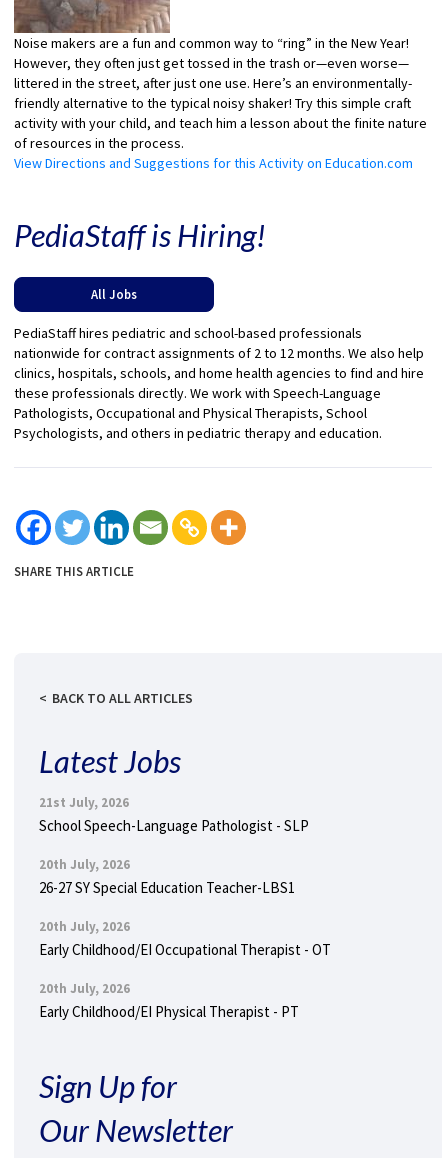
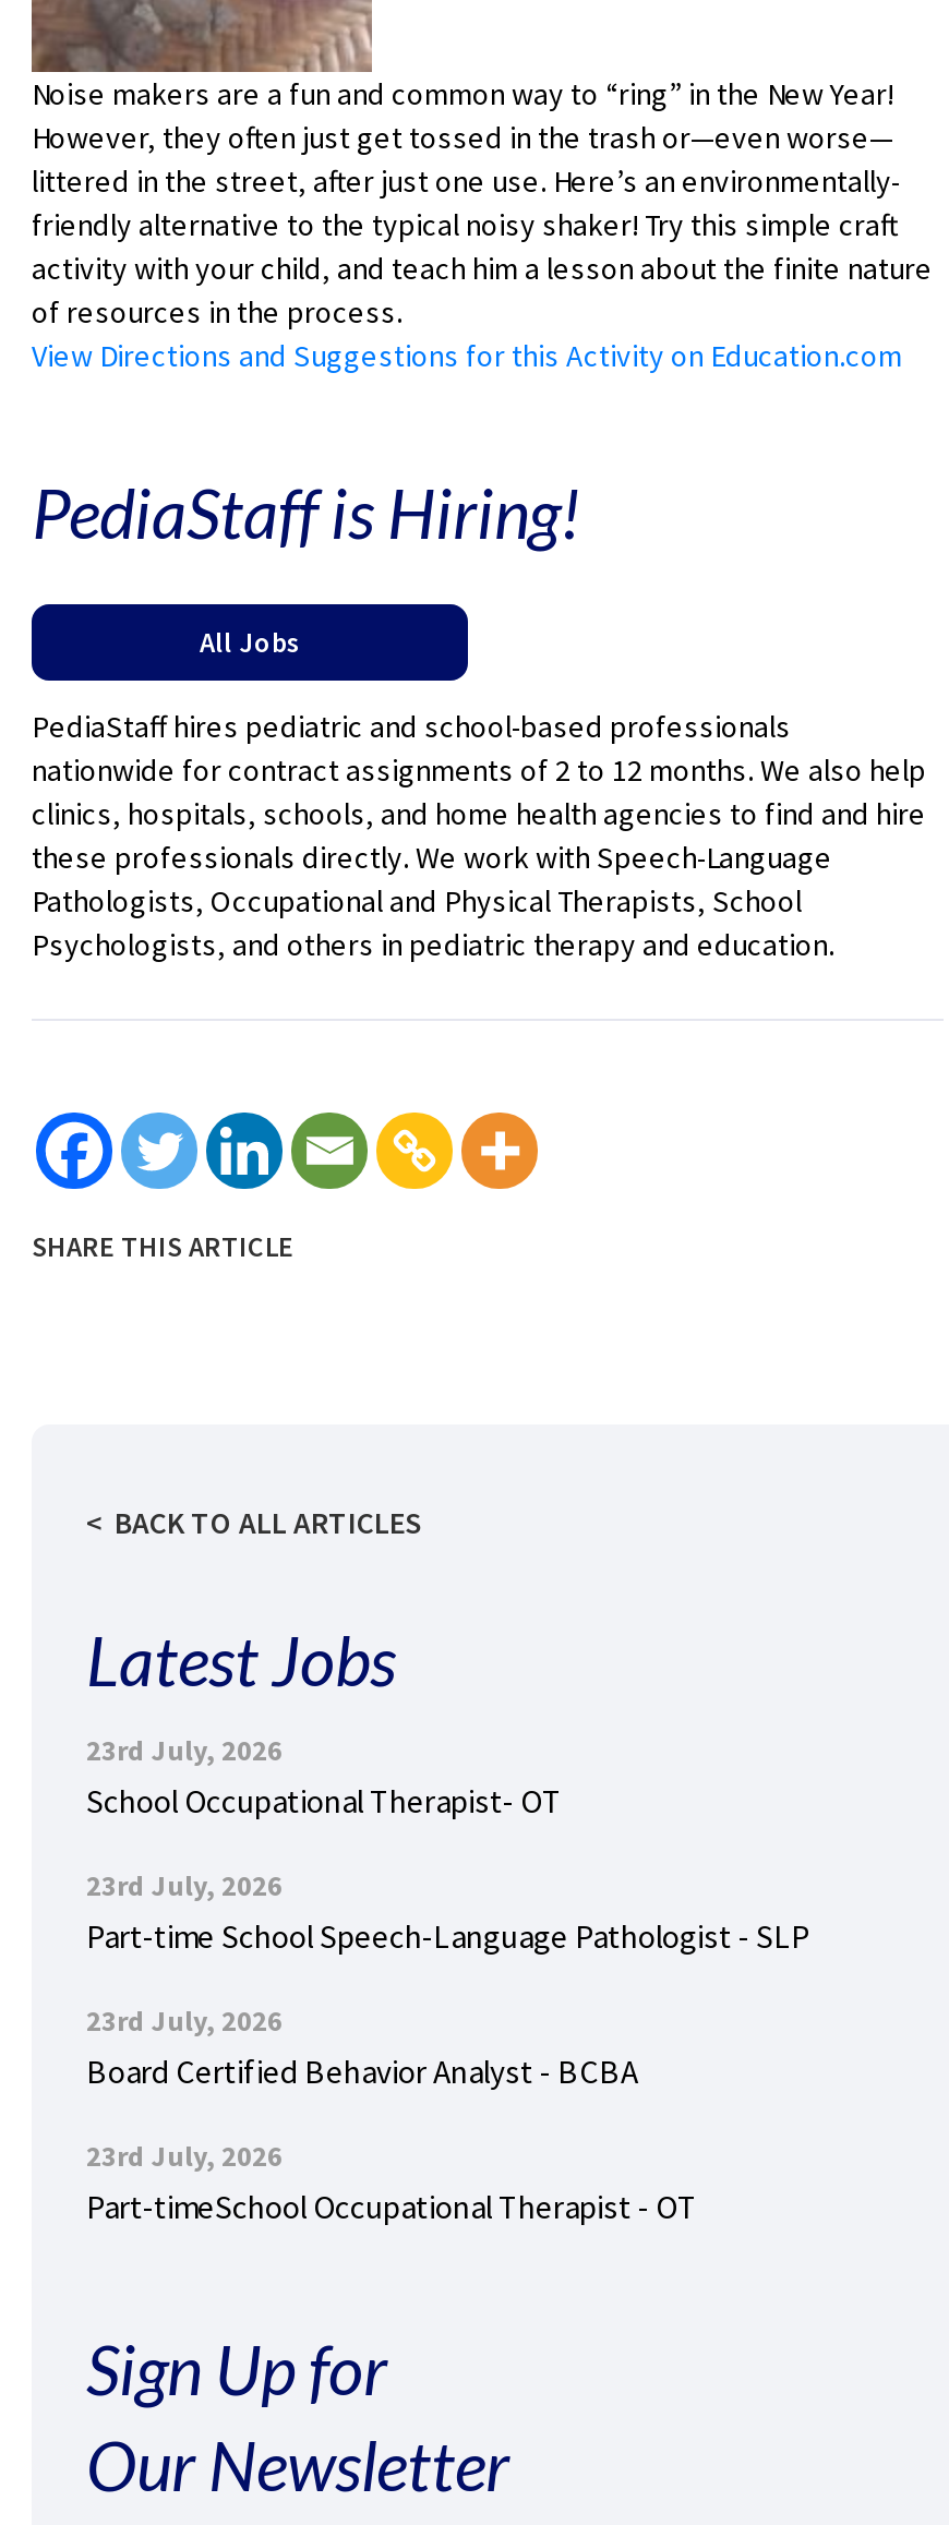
[39,794,309,835] 21st July, 2026 | School Speech-Language Pathologist - SLP -> [86,1732,562,1821] 23rd July, 2026 | School Occupational Therapist- OT
[39,856,295,897] 20th July, 2026 | 26-27 SY Special Education Teacher-LBS1 -> [86,1867,810,1957] 23rd July, 2026 | Part-time School Speech-Language Pathologist - SLP
[39,918,331,959] 20th July, 2026 | Early Childhood/EI Occupational Therapist - OT -> [86,2003,638,2092] 23rd July, 2026 | Board Certified Behavior Analyst - BCBA
[39,980,299,1021] 20th July, 2026 | Early Childhood/EI Physical Therapist - PT -> [86,2138,697,2227] 23rd July, 2026 | Part-timeSchool Occupational Therapist - OT

